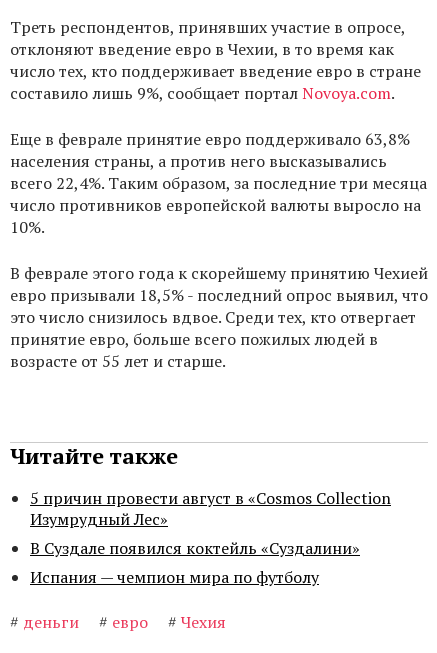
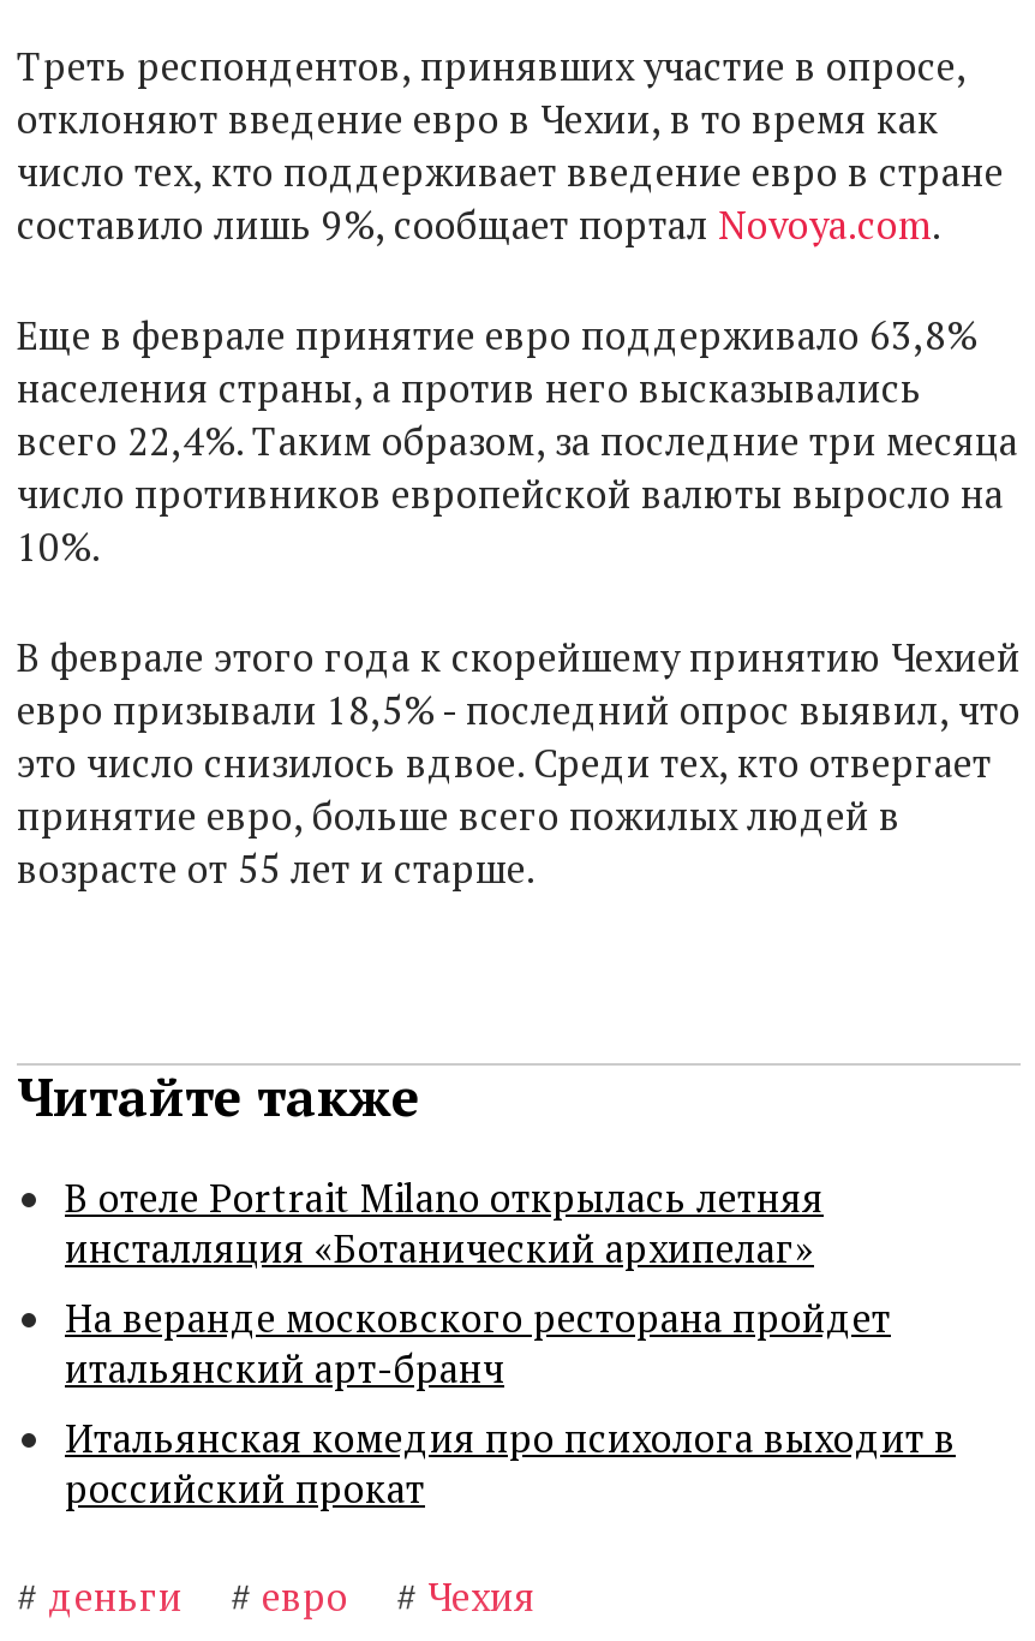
[30,487,391,588] 5 причин провести август в «Cosmos Collection | Изумрудный Лес» | В Суздале появился коктейль «Суздалини» | Испания — чемпион мира по футболу -> [65,1172,956,1516] В отеле Portrait Milano открылась летняя | инсталляция «Ботанический архипелаг» | На веранде московского ресторана пройдет | итальянский арт-бранч | Итальянская комедия про психолога выходит в | российский прокат

